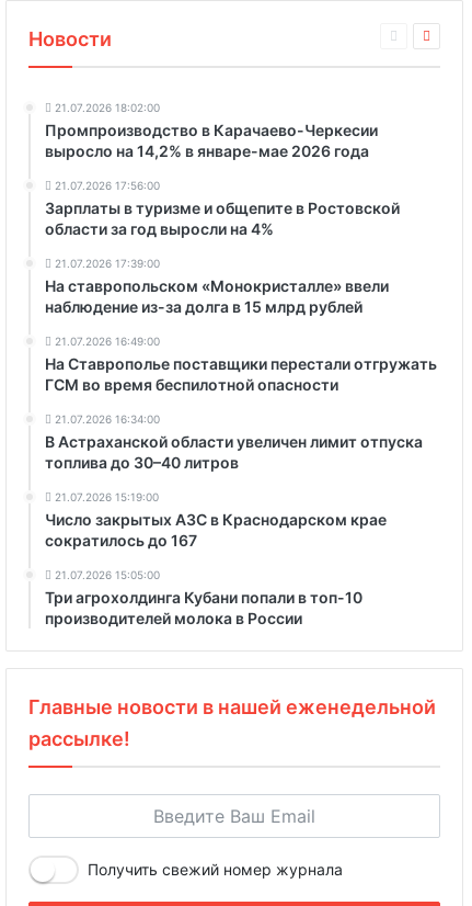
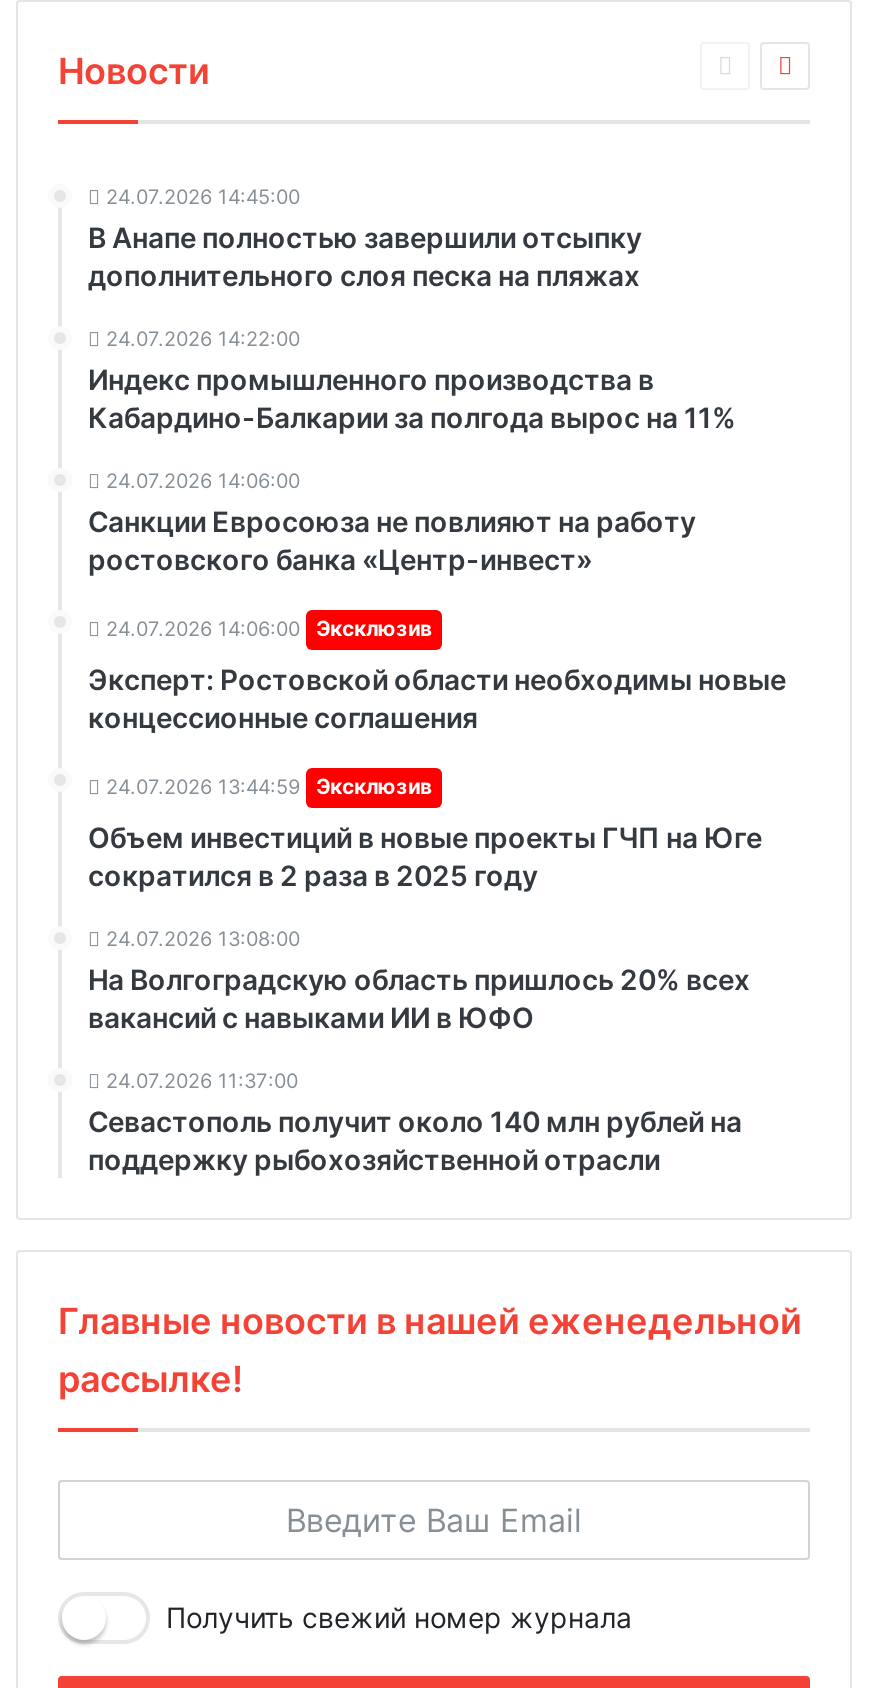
[45,100,437,627] 21.07.2026 18:02:00 | Промпроизводство в Карачаево-Черкесии | выросло на 14,2% в январе-мае 2026 года | 21.07.2026 17:56:00 | Зарплаты в туризме и общепите в Ростовской | области за год выросли на 4% | 21.07.2026 17:39:00 | На ставропольском «Монокристалле» ввели | наблюдение из-за долга в 15 млрд рублей | 21.07.2026 16:49:00 | На Ставрополье поставщики перестали отгружать | ГСМ во время беспилотной опасности | 21.07.2026 16:34:00 | В Астраханской области увеличен лимит отпуска | топлива до 30–40 литров | 21.07.2026 15:19:00 | Число закрытых АЗС в Краснодарском крае | сократилось до 167 | 21.07.2026 15:05:00 | Три агрохолдинга Кубани попали в топ-10 | производителей молока в России -> [88,183,786,1175] 24.07.2026 14:45:00 | В Анапе полностью завершили отсыпку | дополнительного слоя песка на пляжах | 24.07.2026 14:22:00 | Индекс промышленного производства в | Кабардино-Балкарии за полгода вырос на 11% | 24.07.2026 14:06:00 | Санкции Евросоюза не повлияют на работу | ростовского банка «Центр-инвест» | 24.07.2026 14:06:00 | Эксклюзив | Эксперт: Ростовской области необходимы новые | концессионные соглашения | 24.07.2026 13:44:59 | Эксклюзив | Объем инвестиций в новые проекты ГЧП на Юге | сократился в 2 раза в 2025 году | 24.07.2026 13:08:00 | На Волгоградскую область пришлось 20% всех | вакансий с навыками ИИ в ЮФО | 24.07.2026 11:37:00 | Севастополь получит около 140 млн рублей на | поддержку рыбохозяйственной отрасли

